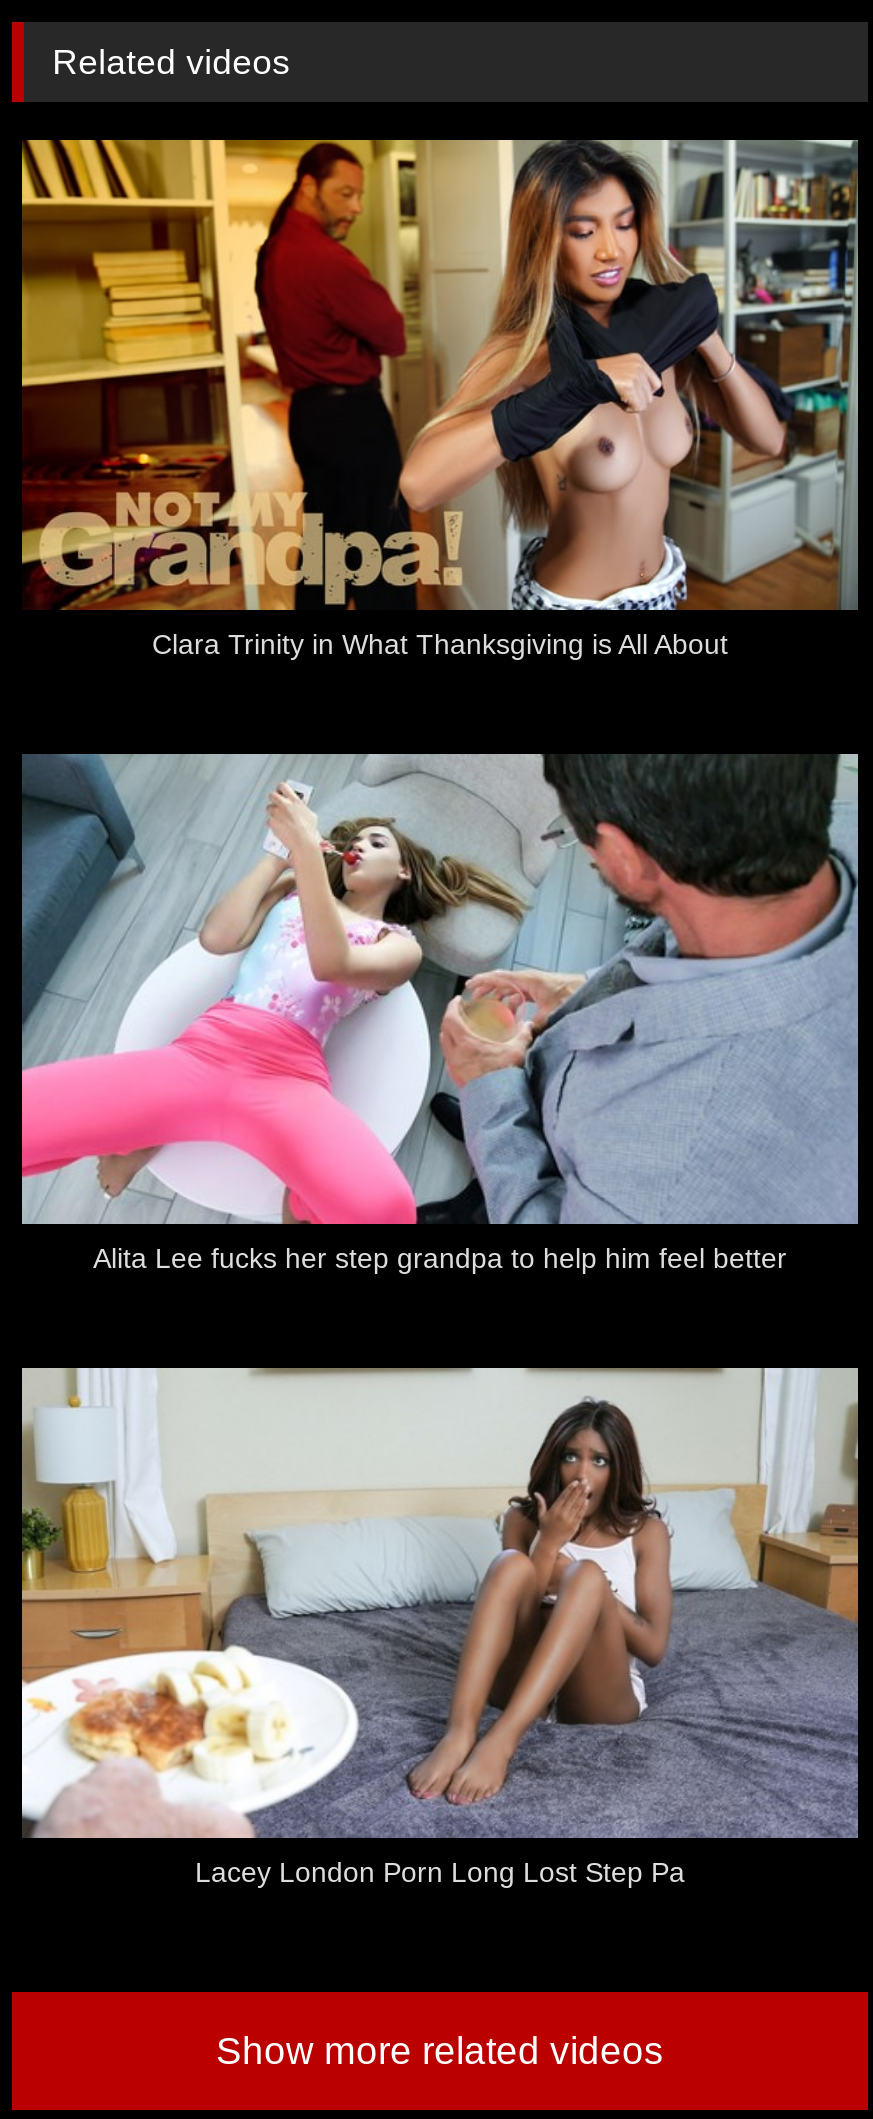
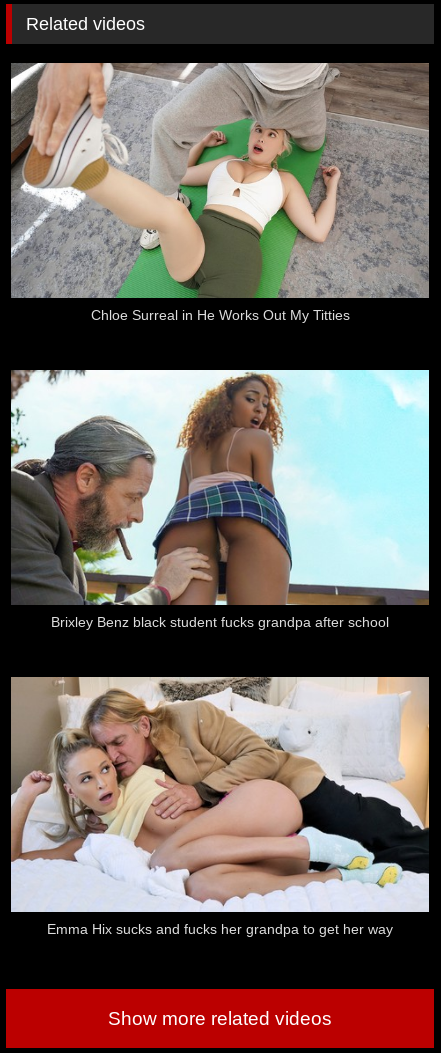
[20,138,858,661] [image] | Clara Trinity in What Thanksgiving is All About -> [10,62,429,323] [image] | Chloe Surreal in He Works Out My Titties
[20,752,860,1275] [image] | Alita Lee fucks her step grandpa to help him feel better -> [10,369,430,630] [image] | Brixley Benz black student fucks grandpa after school
[20,1366,860,1889] [image] | Lacey London Porn Long Lost Step Pa -> [10,676,430,937] [image] | Emma Hix sucks and fucks her grandpa to get her way

